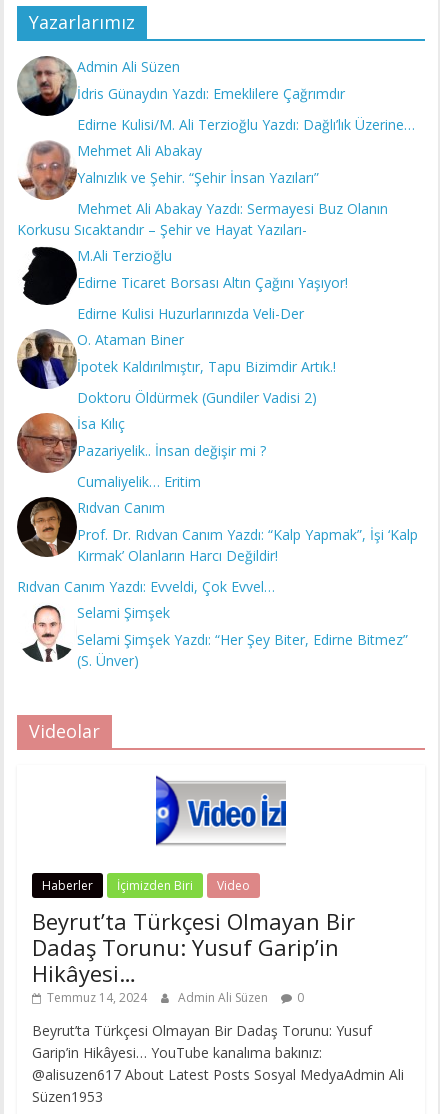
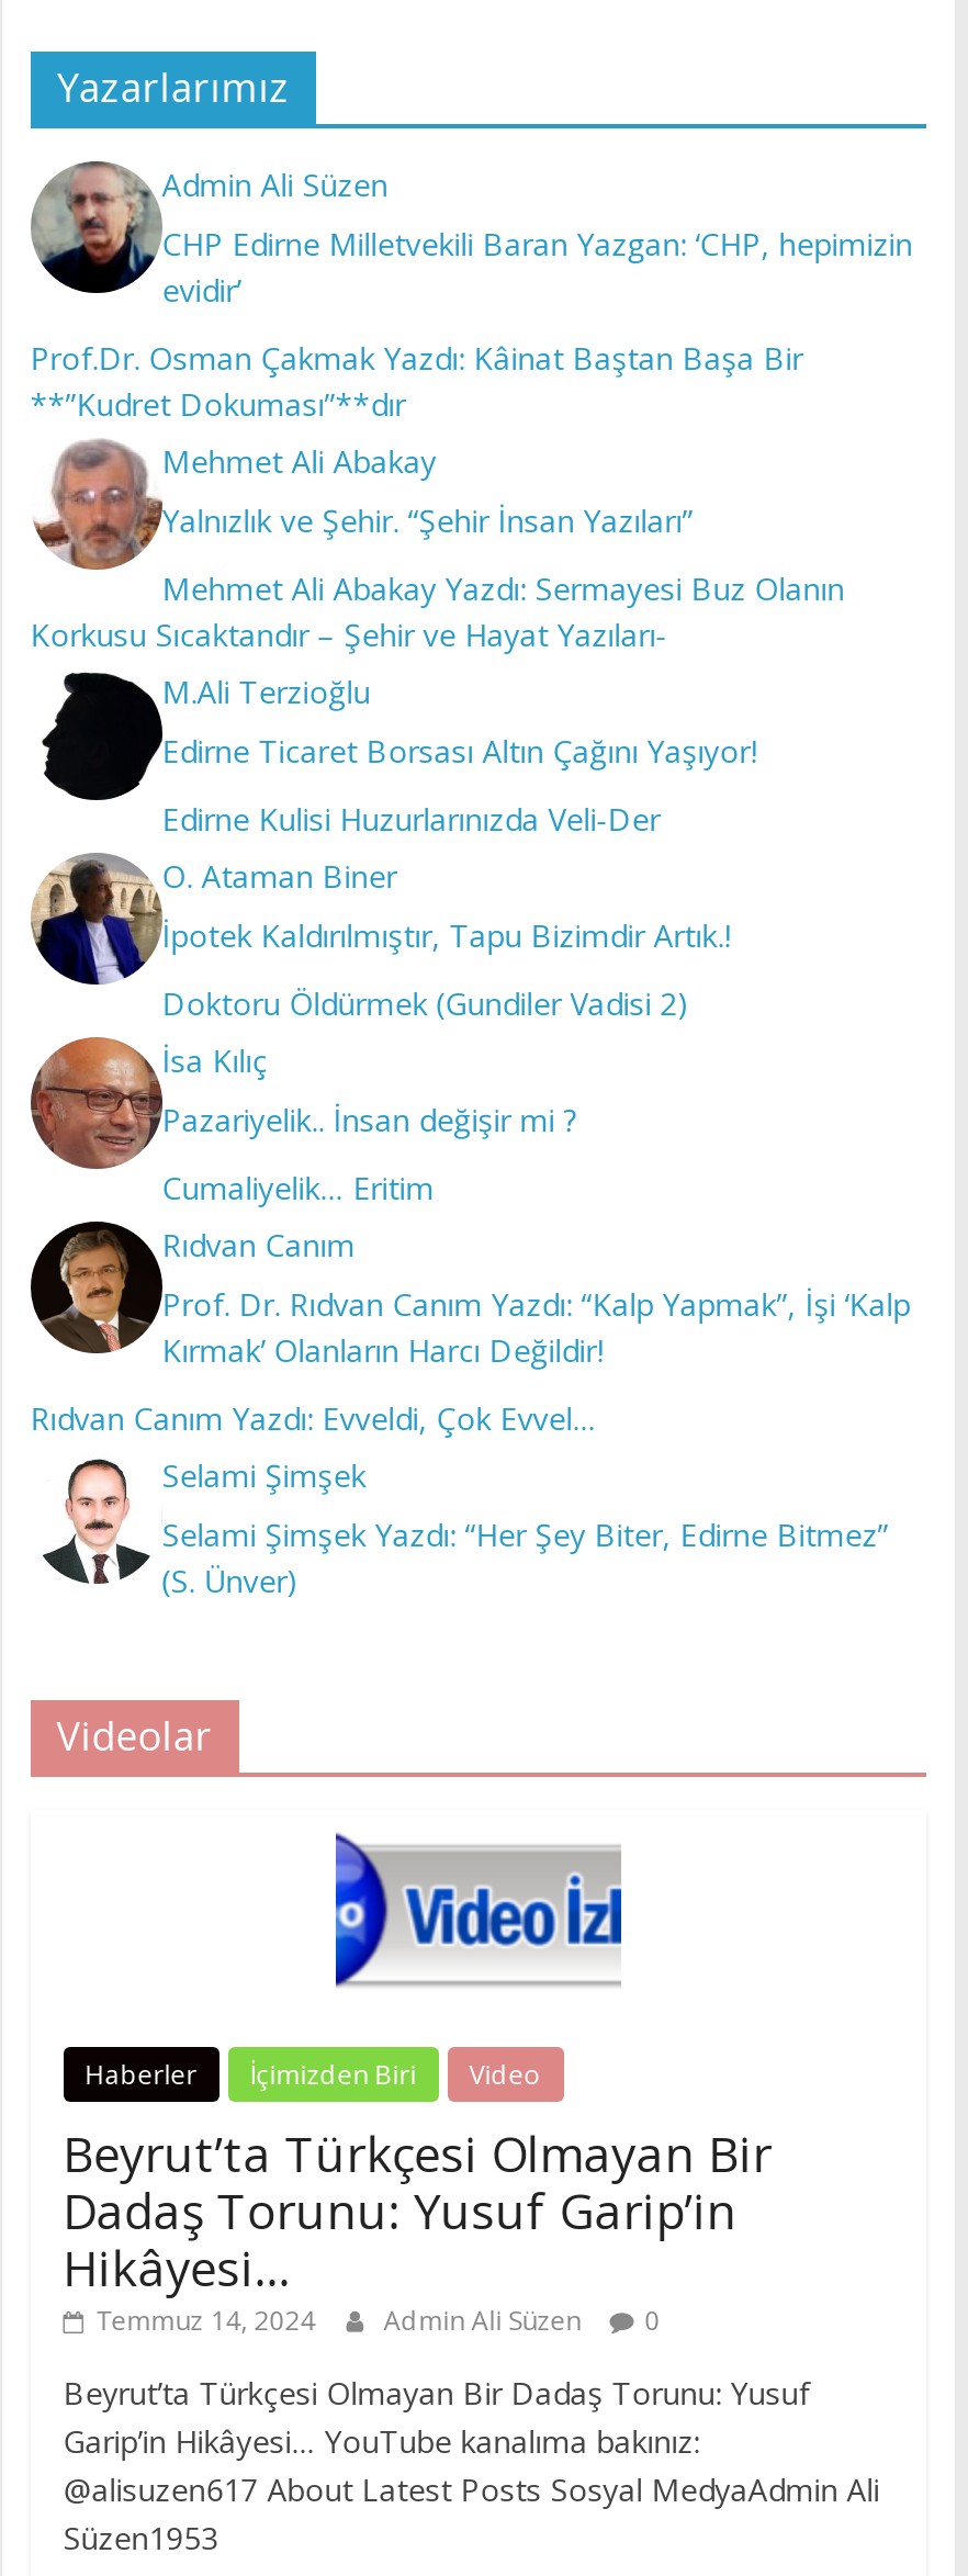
[77,84,345,103] İdris Günaydın Yazdı: Emeklilere Çağrımdır -> [162,223,913,311] CHP Edirne Milletvekili Baran Yazgan: ‘CHP, hepimizin | evidir’
[77,115,415,134] Edirne Kulisi/M. Ali Terzioğlu Yazdı: Dağlı’lık Üzerine… -> [30,337,803,425] Prof.Dr. Osman Çakmak Yazdı: Kâinat Baştan Başa Bir | **”Kudret Dokuması”**dır

